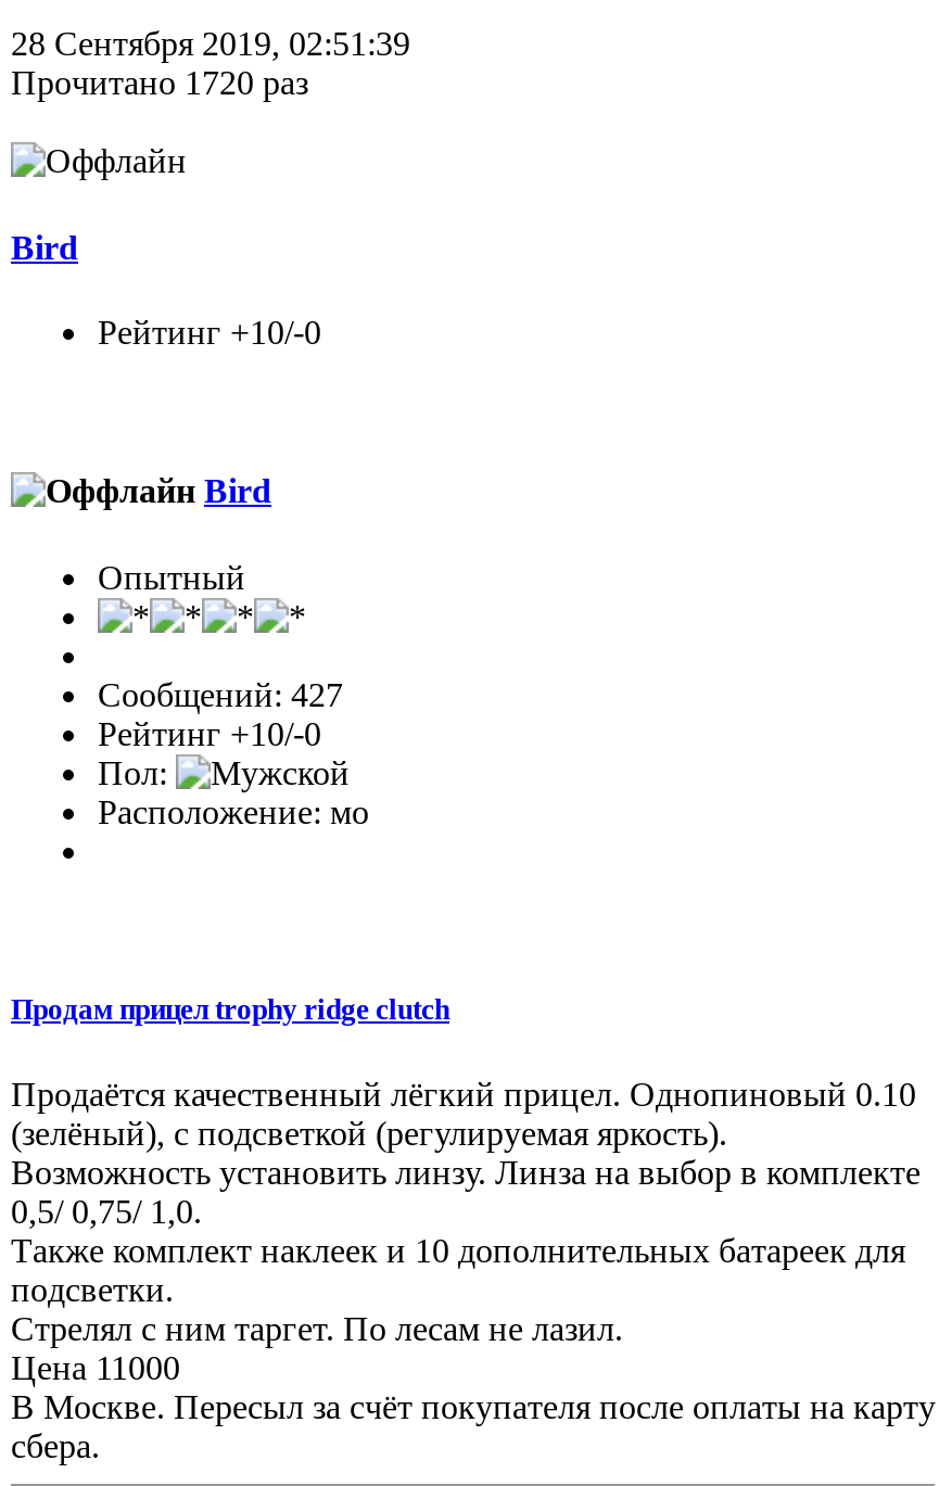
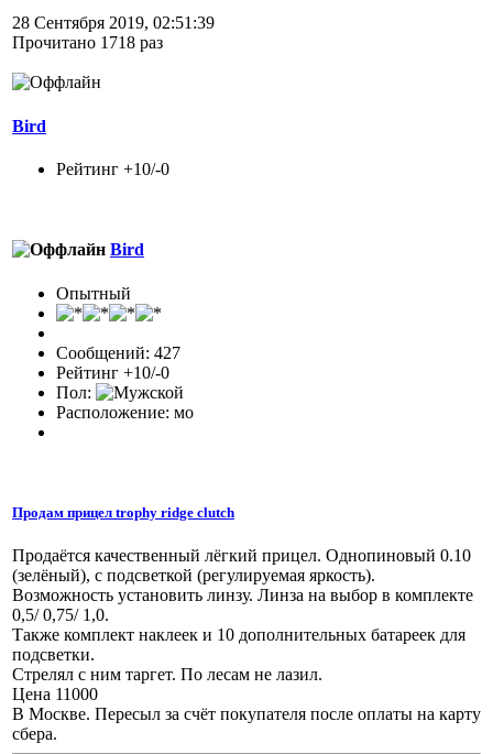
[11,65,308,102] Прочитано 1720 раз -> [12,33,163,52] Прочитано 1718 раз

